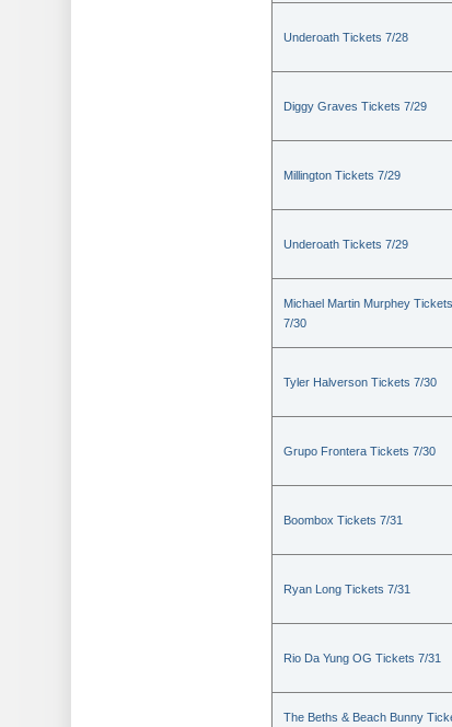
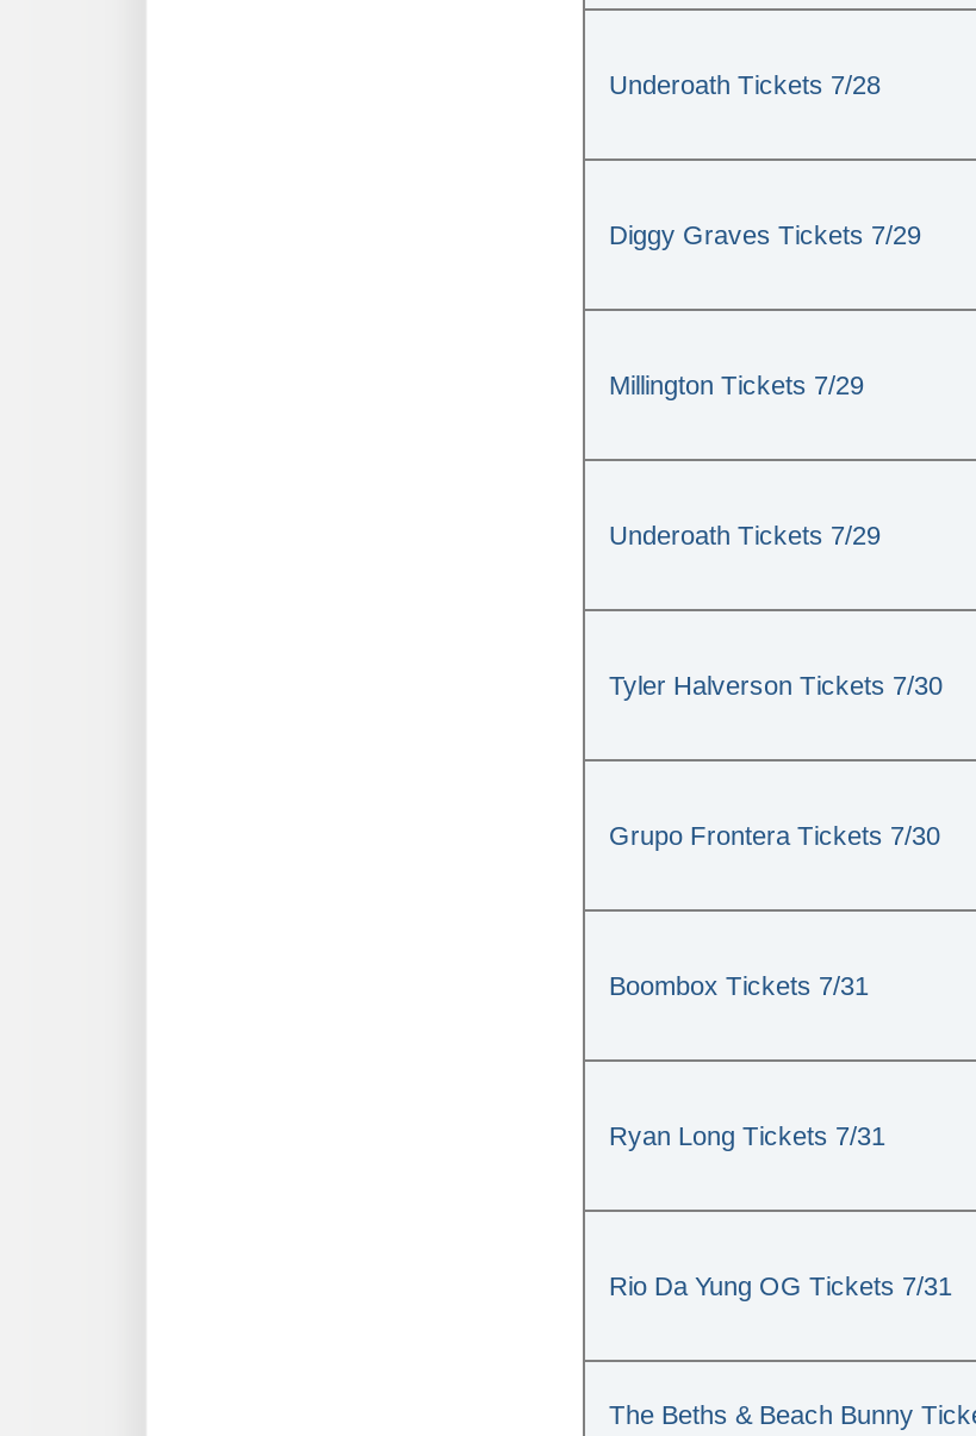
[283,297,452,330] Michael Martin Murphey Tickets | 7/30 -> none

